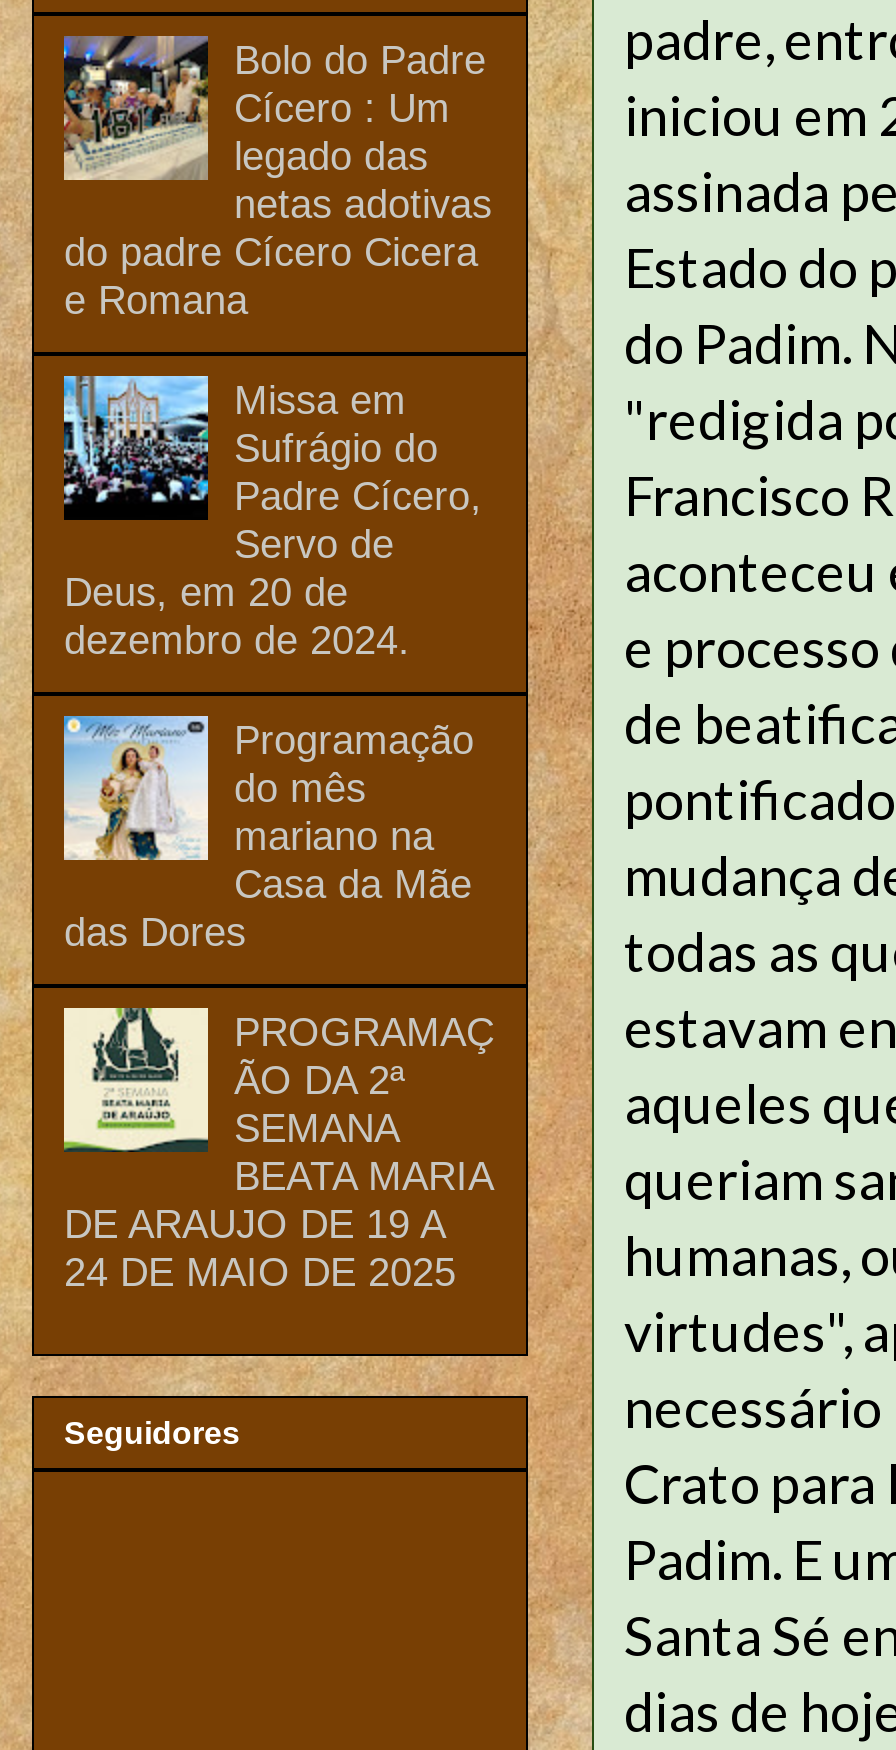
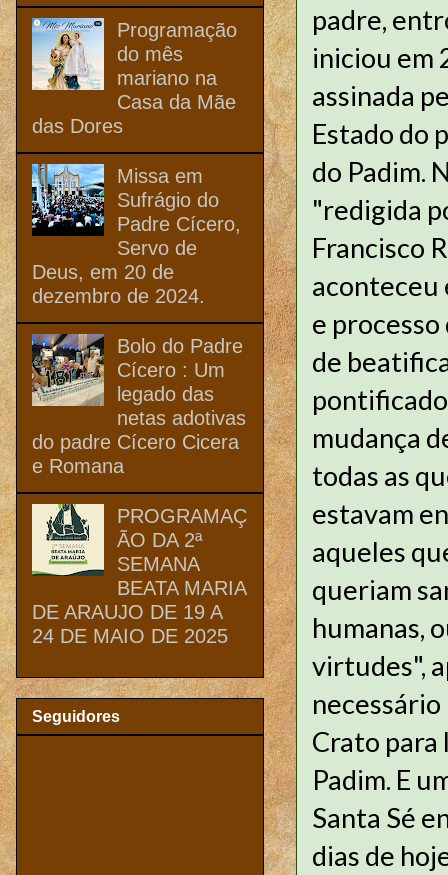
[62,34,206,180] [image] -> [31,17,103,91] [image]
moved [64,37,492,321] -> [32,335,246,477]: Bolo do Padre | Cícero : Um | legado das | netas adotivas | do padre Cícero Cicera | e Romana
moved [60,372,482,661] -> [30,162,241,307]: [image] | Missa em | Sufrágio do | Padre Cícero, | Servo de | Deus, em 20 de | dezembro de 2024.
[62,714,206,846] [image] -> [31,333,103,423] [image]
moved [64,717,474,953] -> [32,19,237,137]: Programação | do mês | mariano na | Casa da Mãe | das Dores

